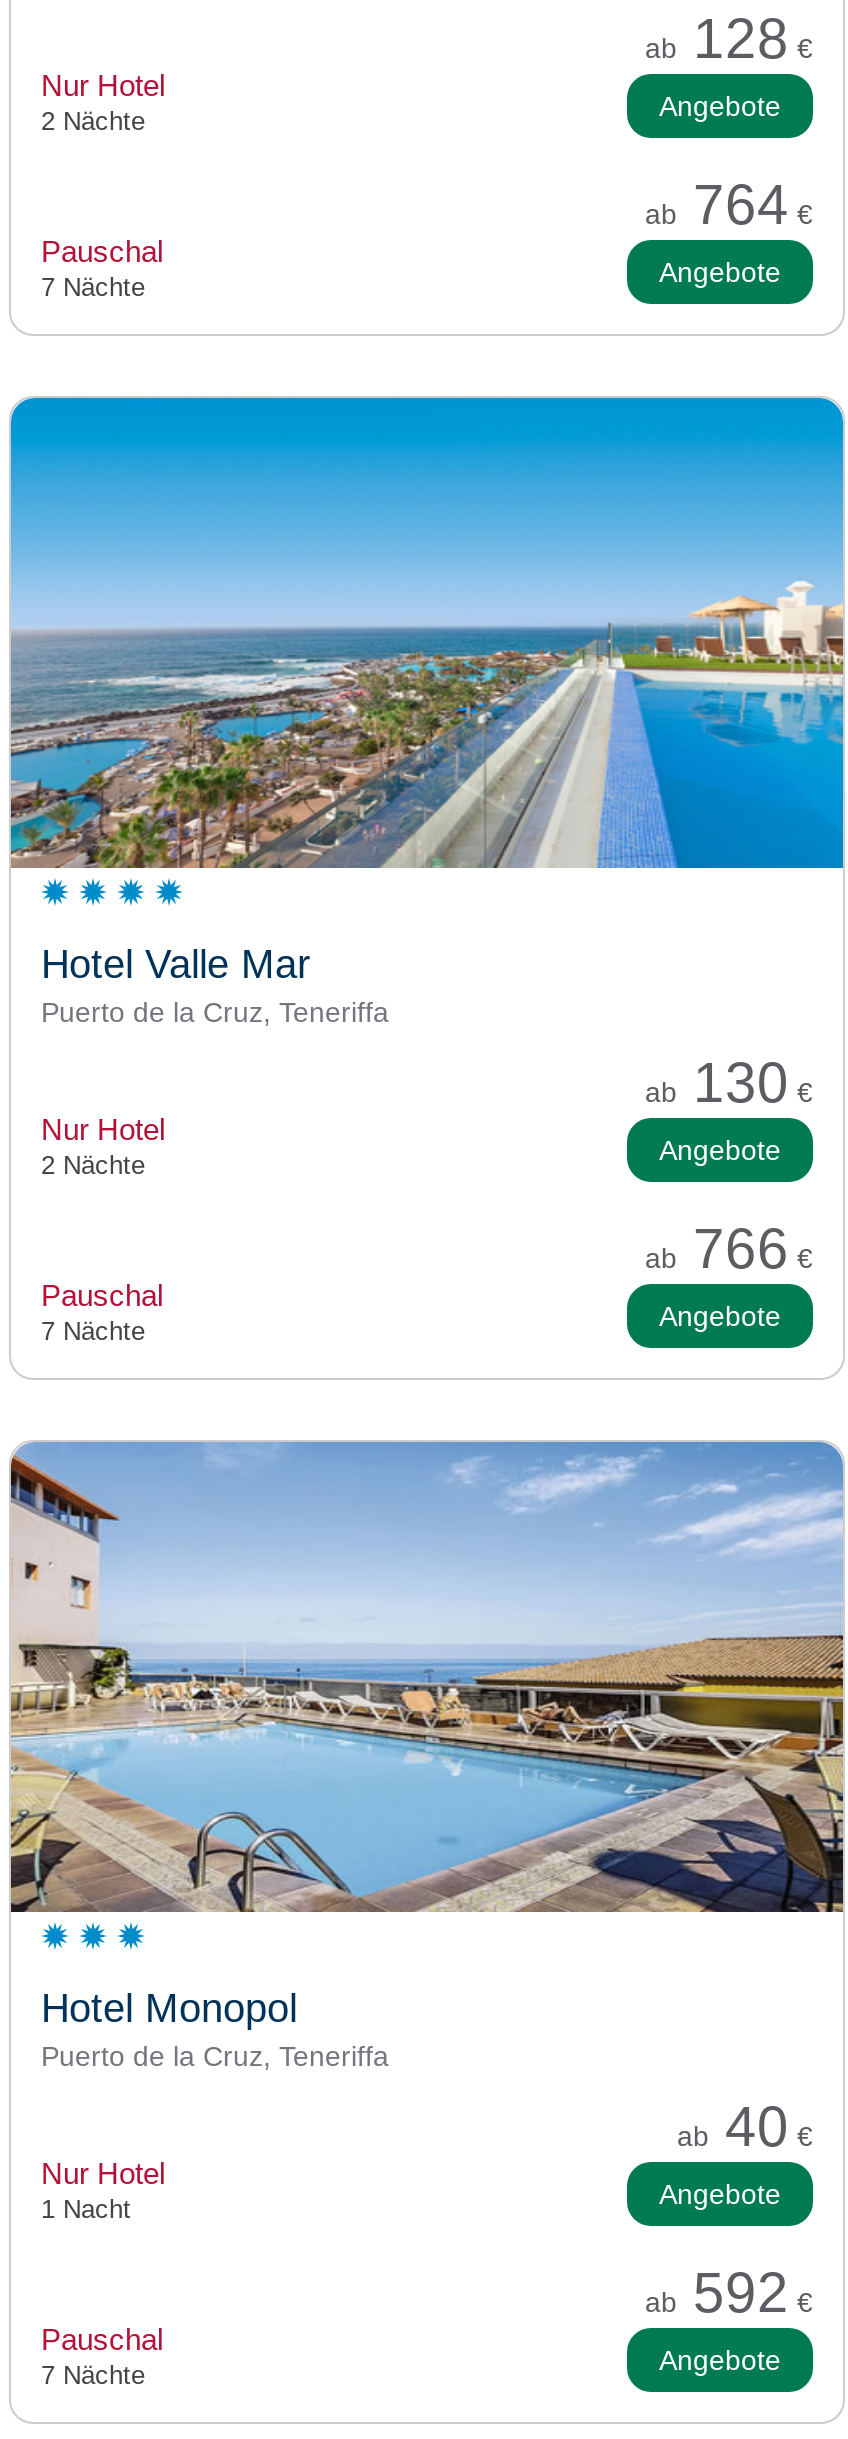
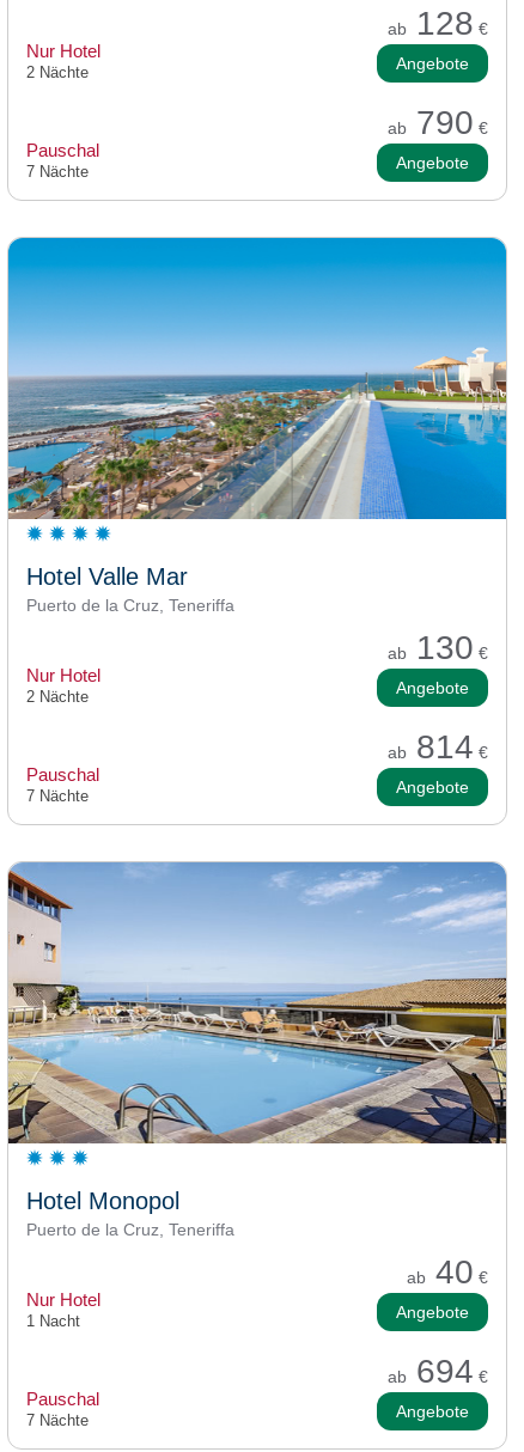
[645,174,813,236] ab 764€ -> [388,104,488,141] ab 790€
[645,1217,813,1279] ab 766 € -> [388,728,488,765] ab 814 €
[645,2261,813,2323] ab 592 € -> [388,1352,488,1389] ab 694 €

